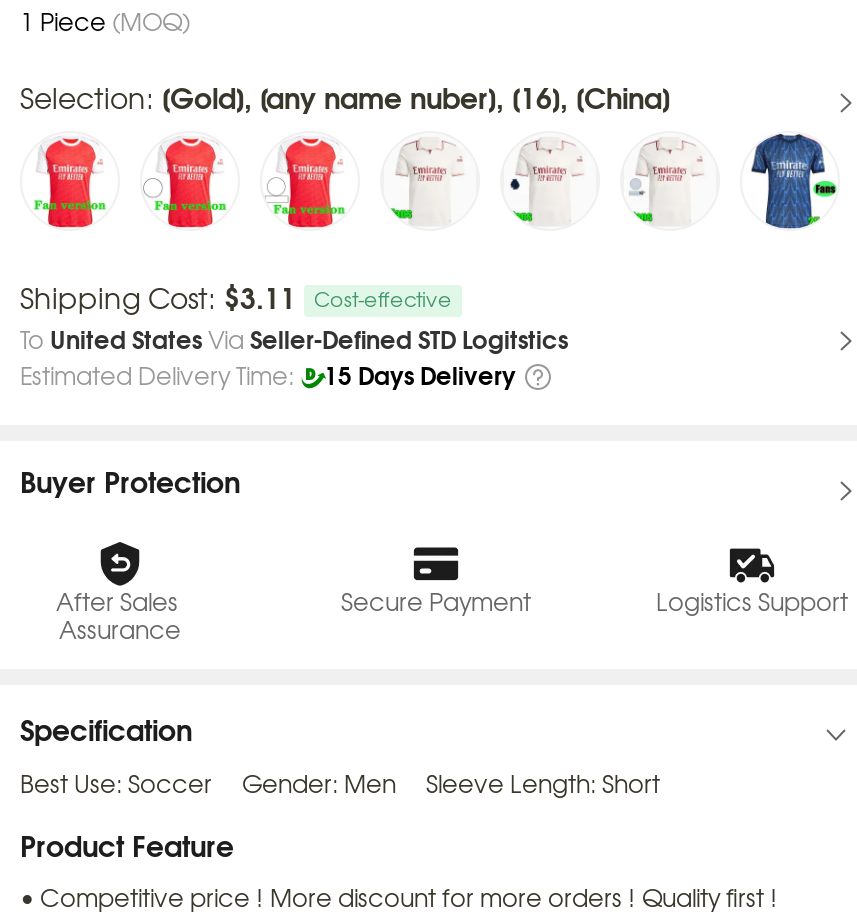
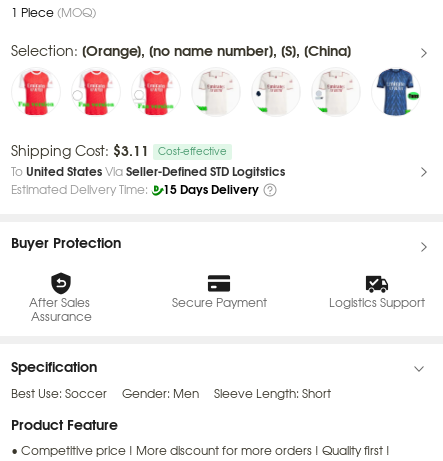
[20,86,670,114] Selection: [Gold], [any name nuber], [16], [China] -> [11,45,351,59] Selection: [Orange], [no name number], [S], [China]

